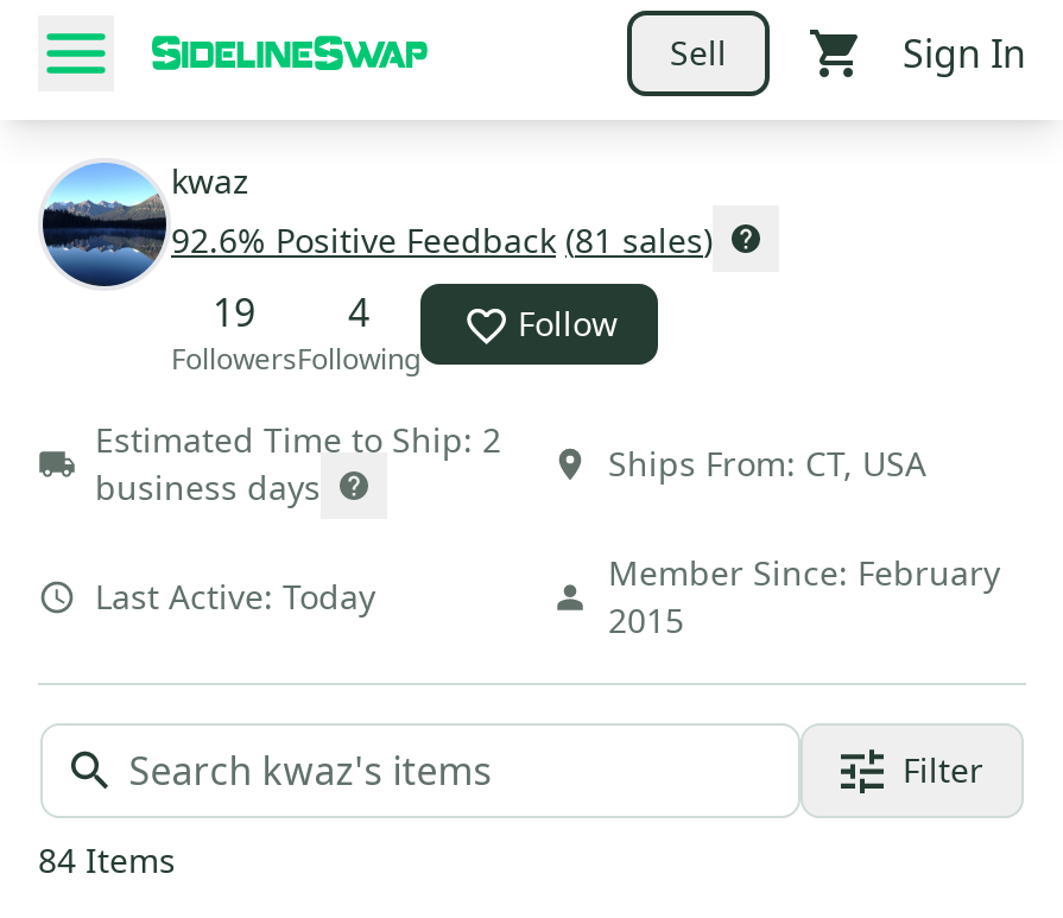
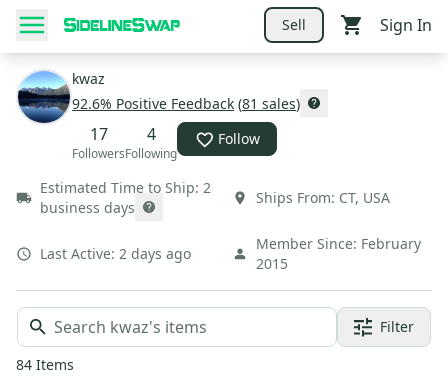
[213,286,369,338] 19 4 -> [89,123,155,145] 17 4
[95,574,375,619] Last Active: Today -> [40,244,191,263] Last Active: 2 days ago

